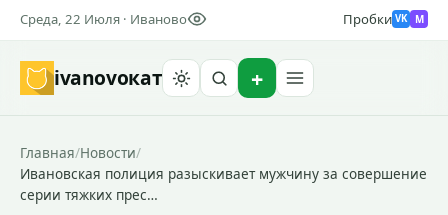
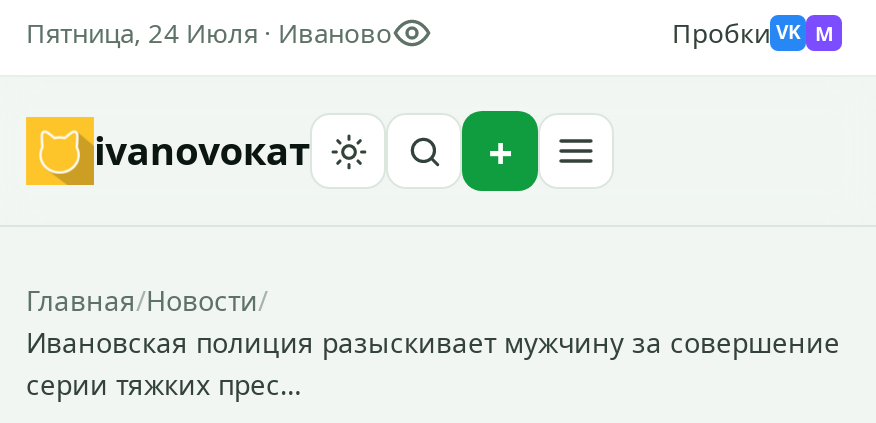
[20,10,187,28] Среда, 22 Июля · Иваново -> [26,15,392,51] Пятница, 24 Июля · Иваново

